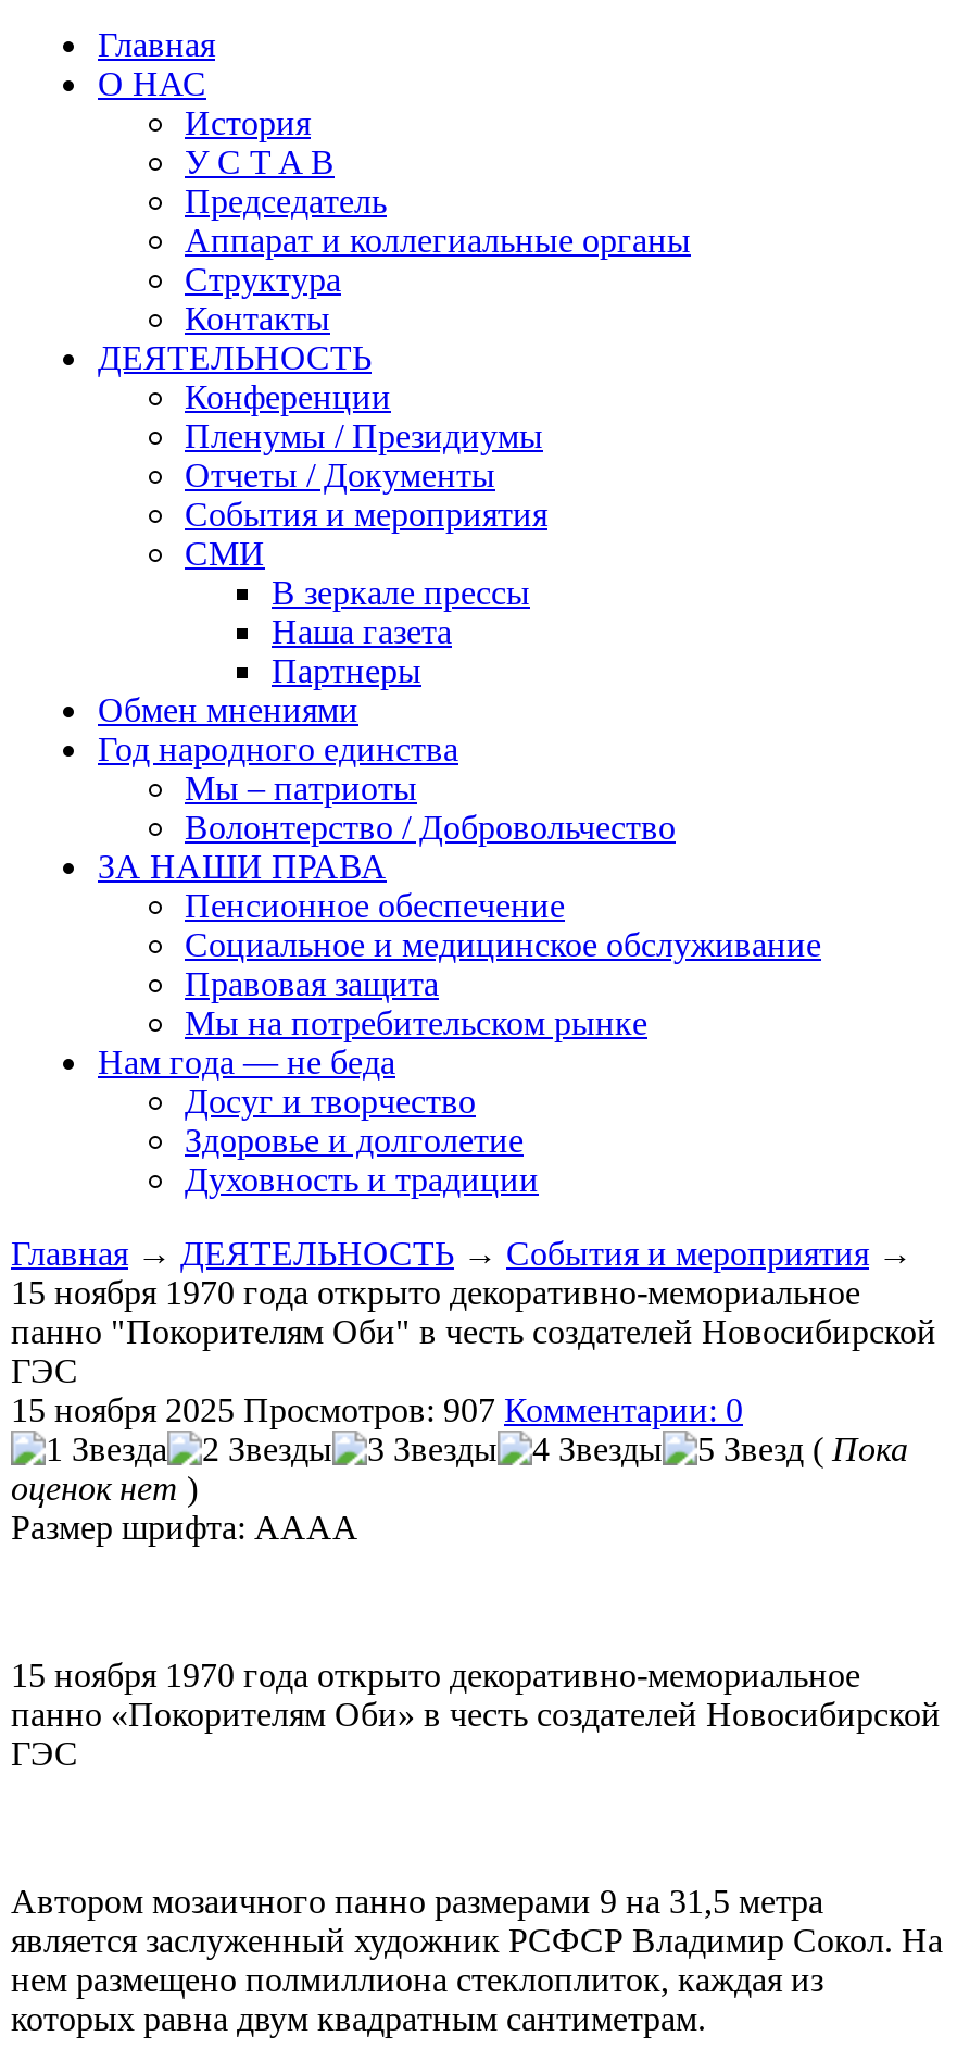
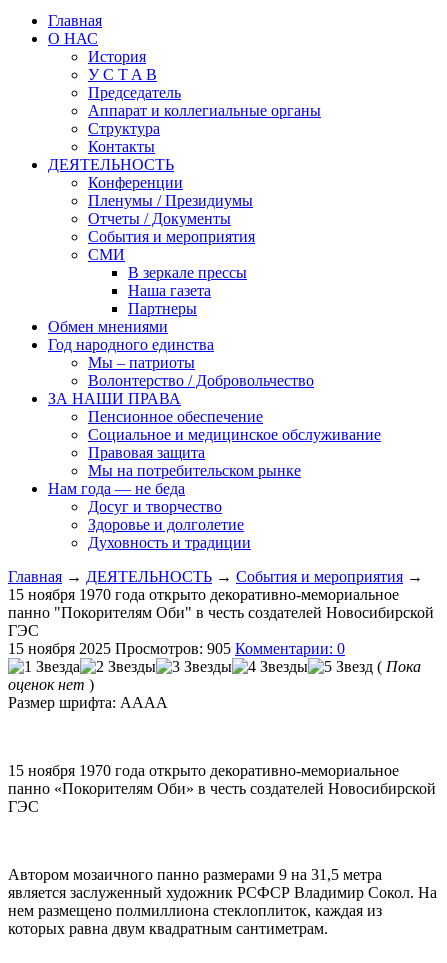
[11,1391,743,1428] 15 ноября 2025 Просмотров: 907 Комментарии: 0 -> [8,640,345,657] 15 ноября 2025 Просмотров: 905 Комментарии: 0

